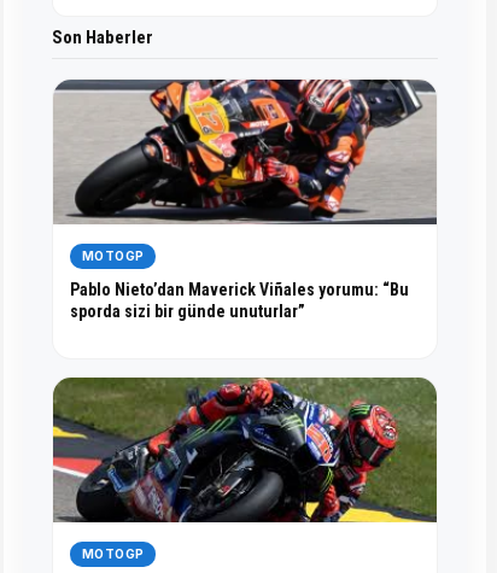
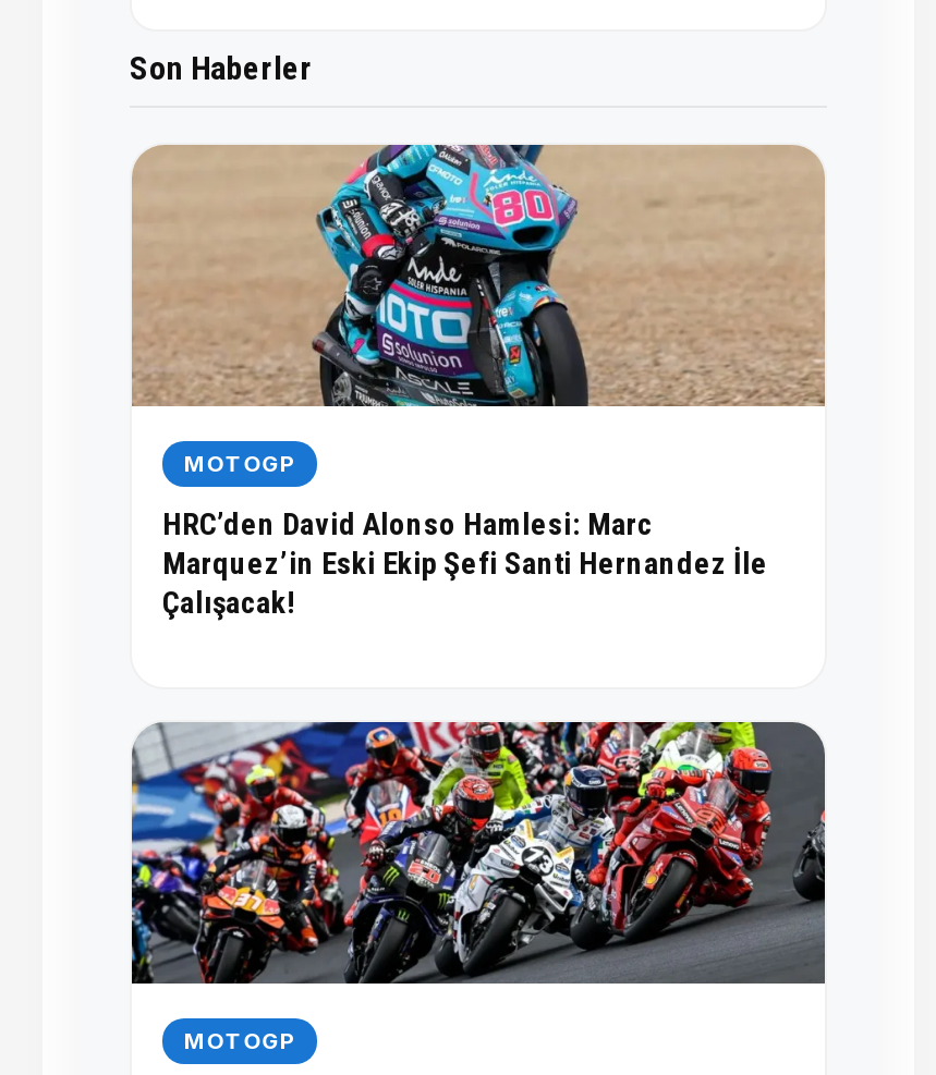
[55,78,437,226] [image] -> [134,143,825,408] [image]
[70,280,409,321] Pablo Nieto’dan Maverick Viñales yorumu: “Bu | sporda sizi bir günde unuturlar” -> [162,506,768,620] HRC’den David Alonso Hamlesi: Marc | Marquez’in Eski Ekip Şefi Santi Hernandez İle | Çalışacak!
[52,376,437,524] [image] -> [130,720,825,986] [image]

